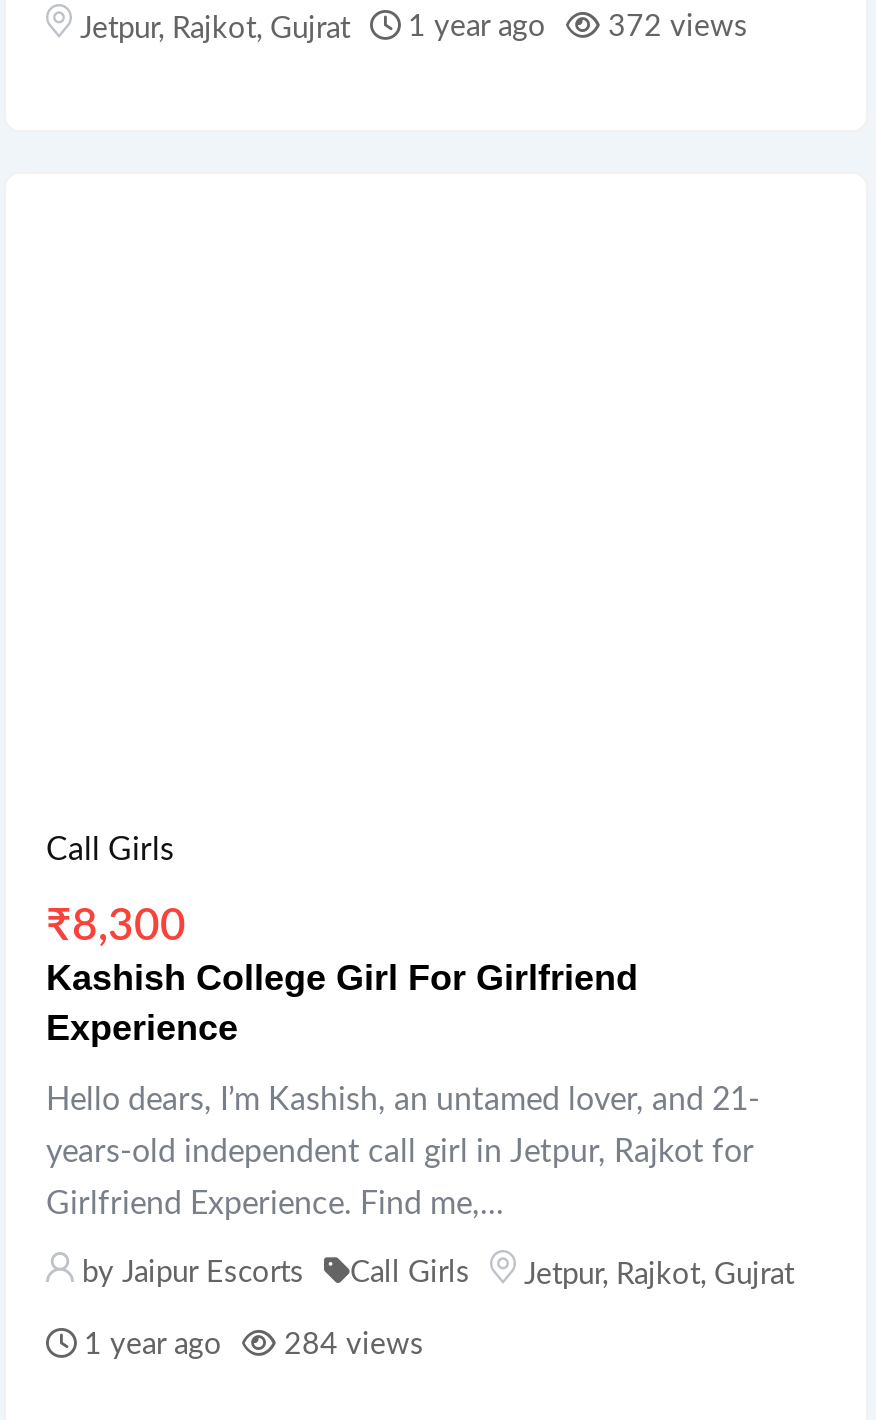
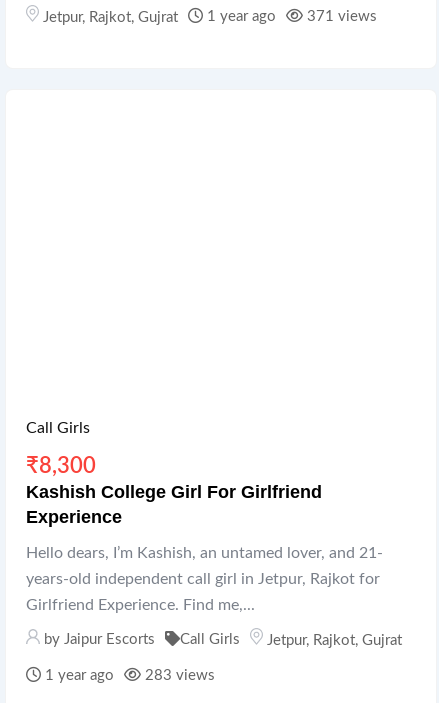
[80,13,748,45] Jetpur, Rajkot, Gujrat 1 year ago 372 views -> [43,9,377,25] Jetpur, Rajkot, Gujrat 1 year ago 371 views
[76,1331,424,1361] 1 year ago 284 views -> [41,668,215,683] 1 year ago 283 views

